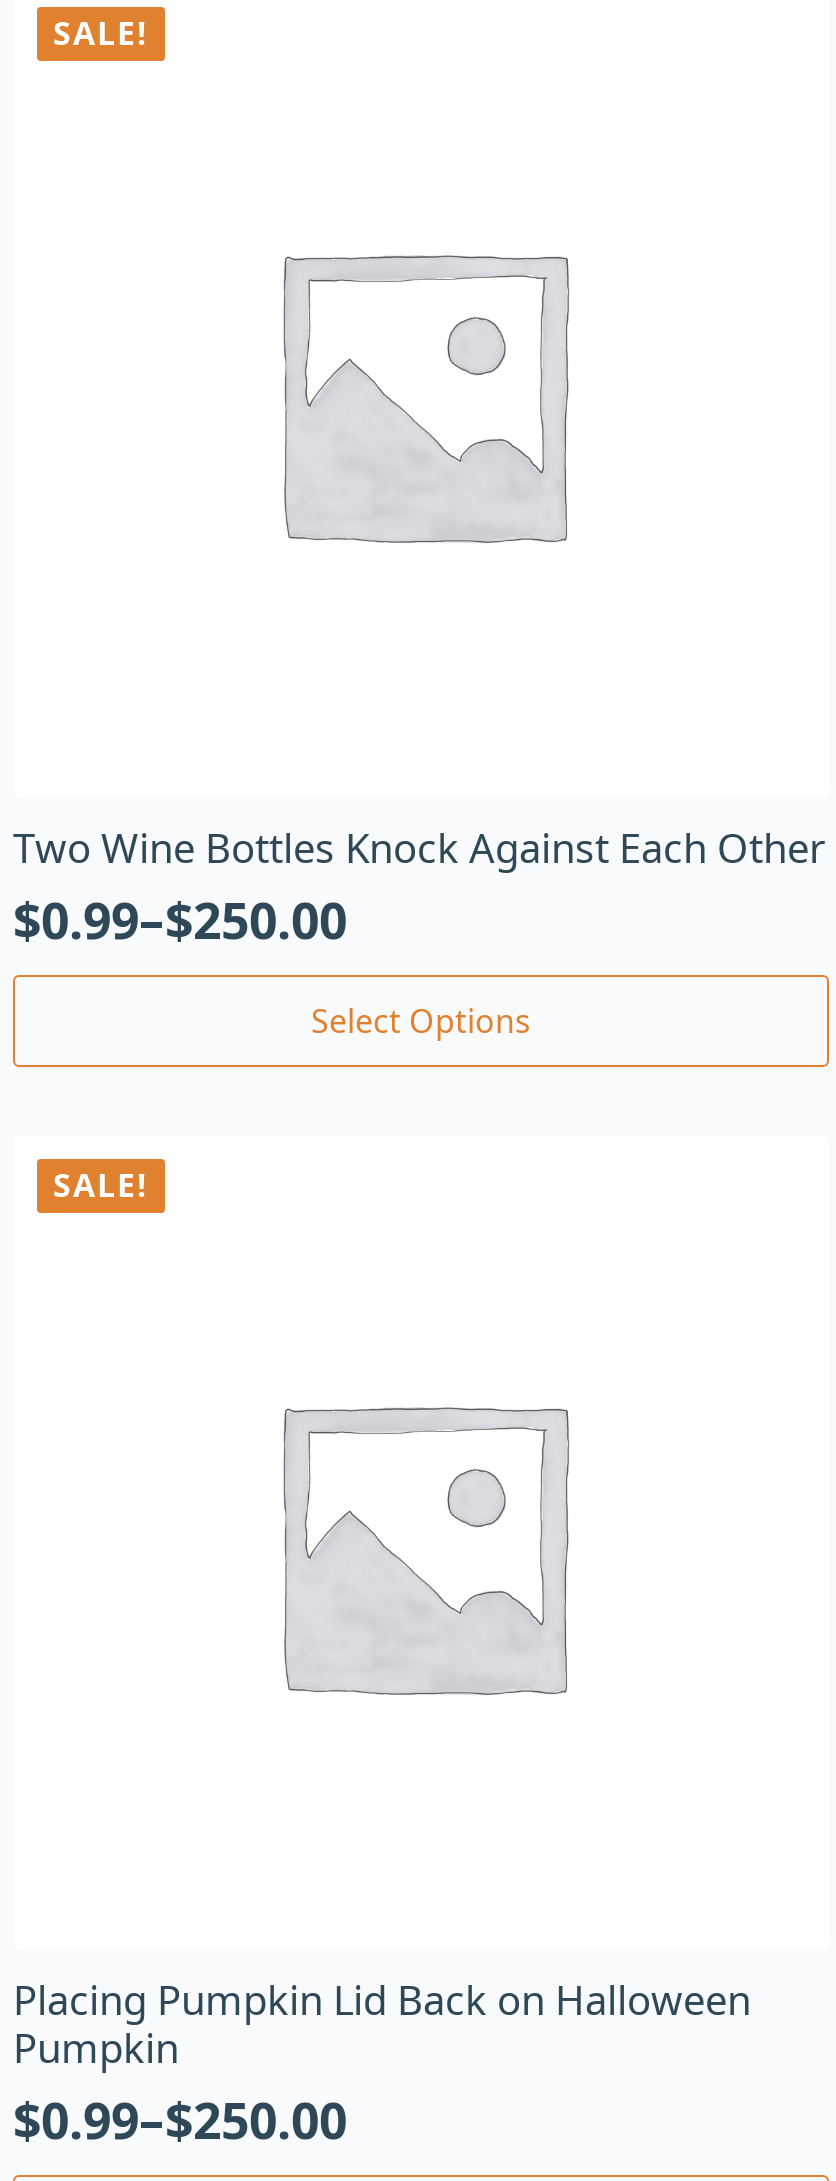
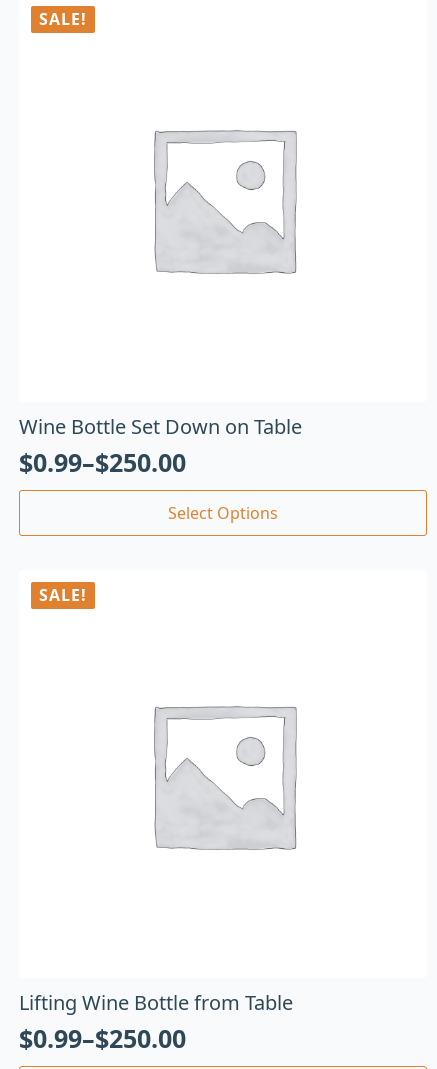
[13,821,825,875] Two Wine Bottles Knock Against Each Other -> [19,413,302,440] Wine Bottle Set Down on Table
[13,1972,751,2074] Placing Pumpkin Lid Back on Halloween | Pumpkin -> [19,989,293,1016] Lifting Wine Bottle from Table

